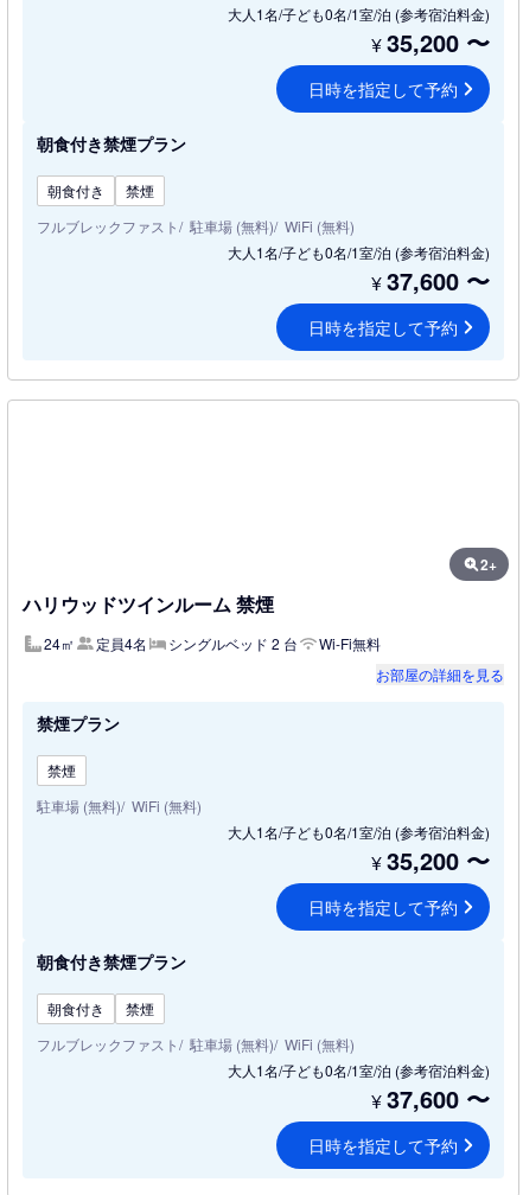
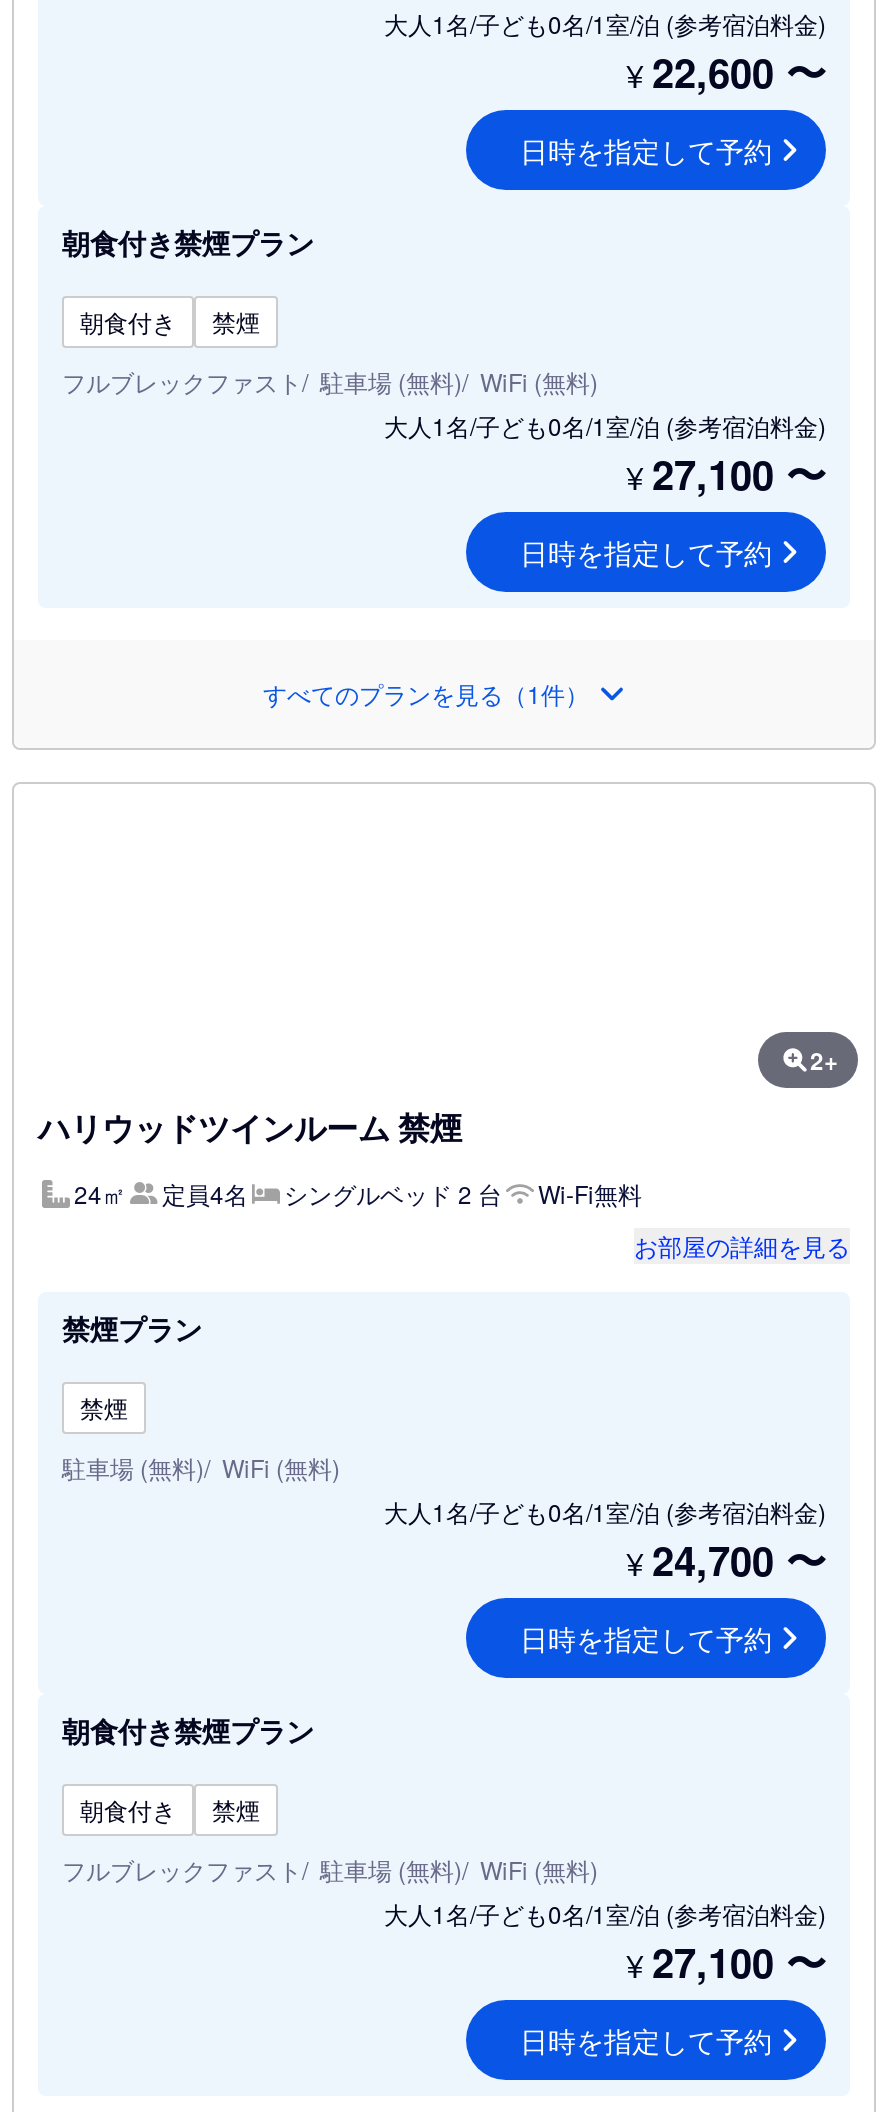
[371,25,490,59] ¥35,200〜 -> [626,42,826,100] ¥22,600〜
[371,263,490,298] ¥37,600〜 -> [626,444,826,502] ¥27,100〜
none -> [263,676,589,710] すべてのプランを見る（1件）
[371,843,490,877] ¥35,200〜 -> [626,1530,826,1588] ¥24,700〜
[371,1081,490,1116] ¥37,600〜 -> [626,1932,826,1990] ¥27,100〜

